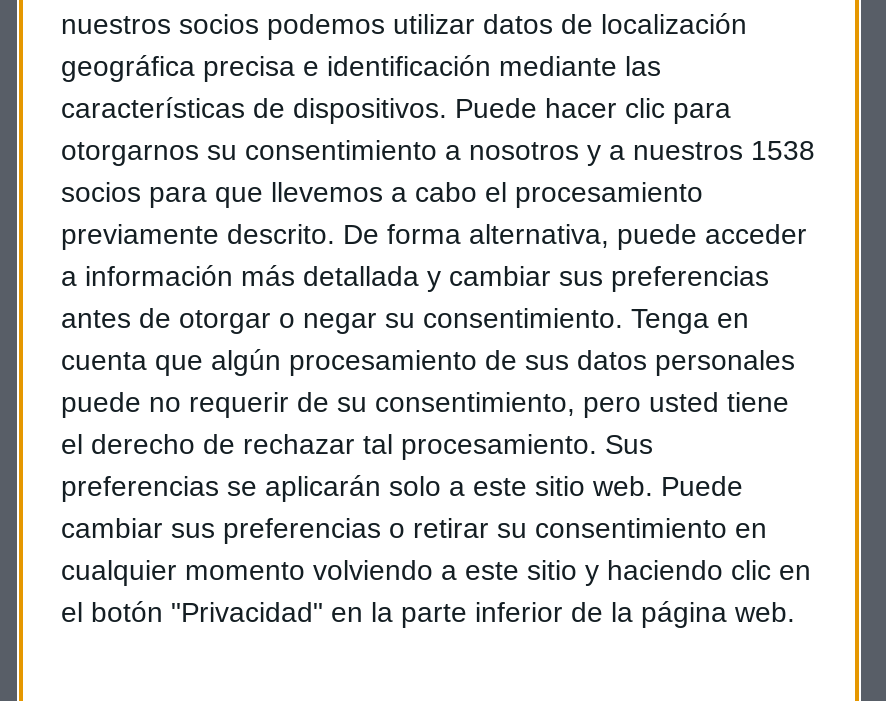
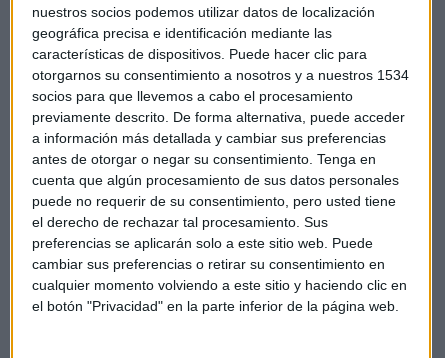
[61,135,815,167] otorgarnos su consentimiento a nosotros y a nuestros 1538 -> [32,67,409,83] otorgarnos su consentimiento a nosotros y a nuestros 1534

